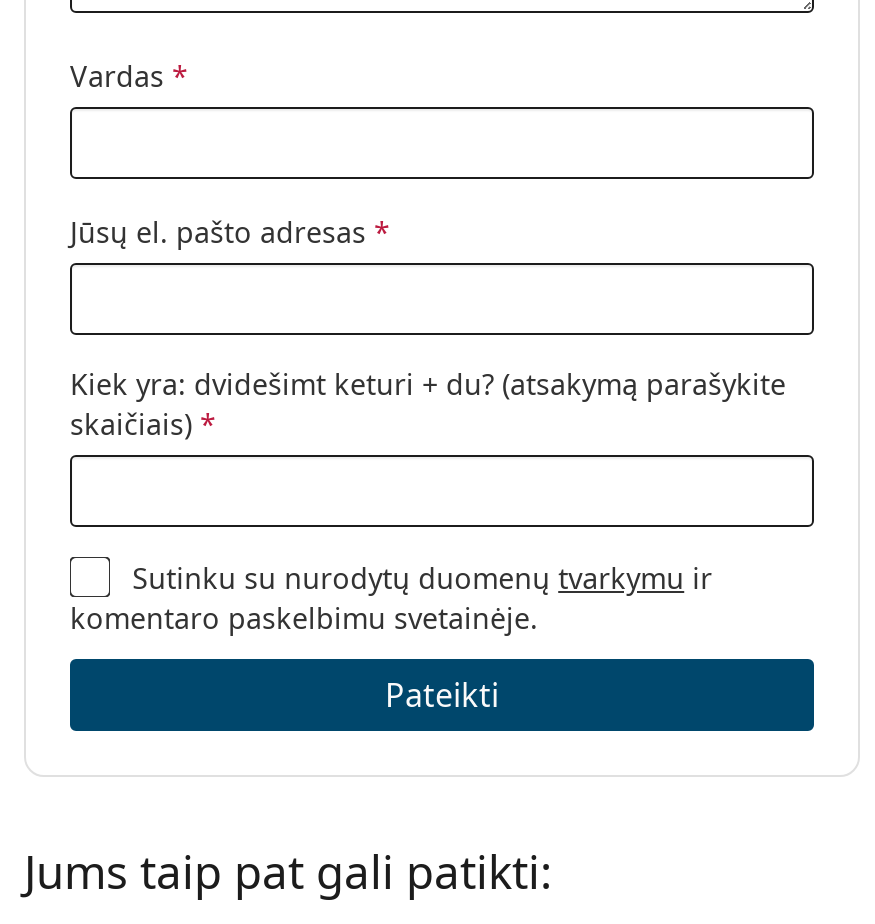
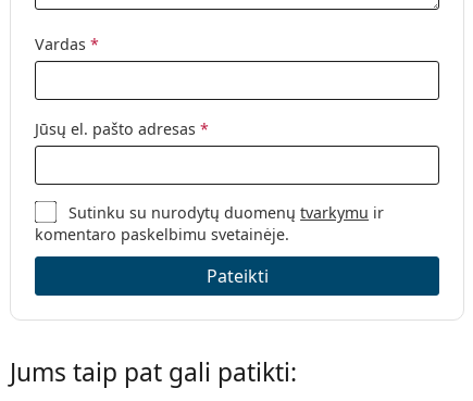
[70,365,786,443] Kiek yra: dvidešimt keturi + du? (atsakymą parašykite | skaičiais) * -> none

